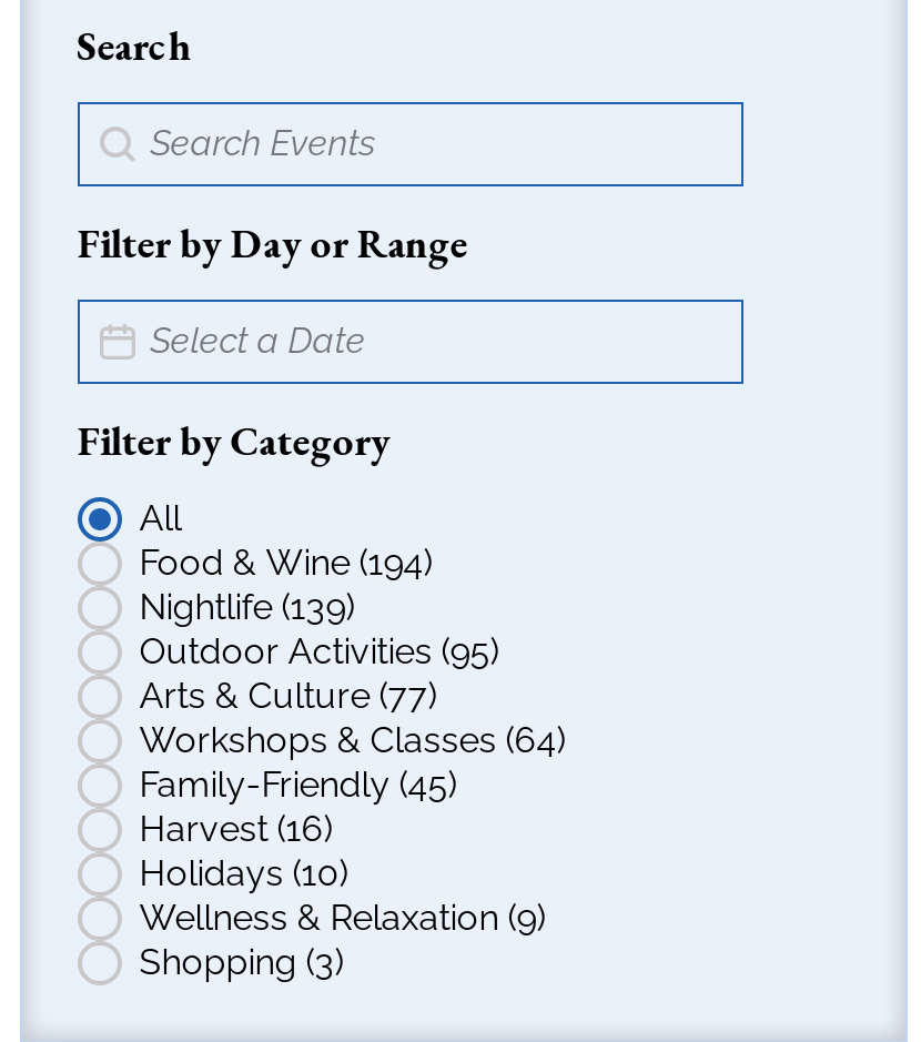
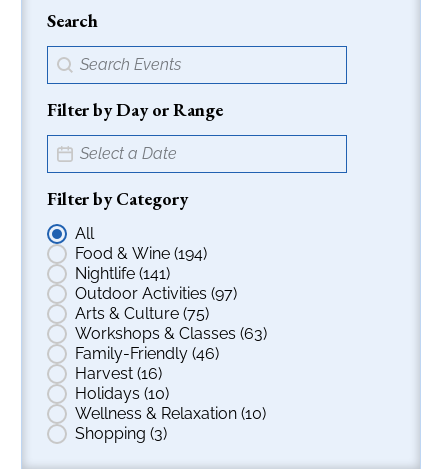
[139,587,354,629] Nightlife (139) -> [75,264,170,283] Nightlife (141)
[139,631,499,674] Outdoor Activities (95) -> [75,284,237,303] Outdoor Activities (97)
[139,676,437,718] Arts & Culture (77) -> [75,304,209,323] Arts & Culture (75)
[139,720,565,762] Workshops & Classes (64) -> [75,324,267,343] Workshops & Classes (63)
[139,765,457,807] Family-Friendly (45) -> [75,344,219,363] Family-Friendly (46)
[139,898,545,940] Wellness & Relaxation (9) -> [75,404,266,423] Wellness & Relaxation (10)

